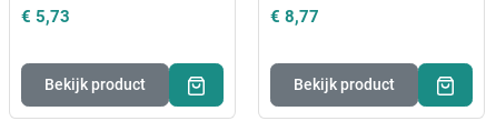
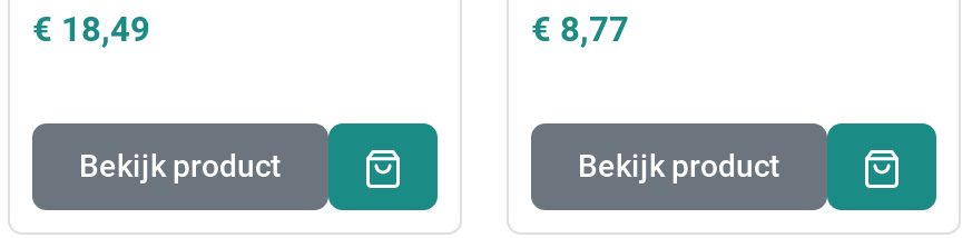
[21,7,70,27] € 5,73 -> [32,10,150,50] € 18,49

